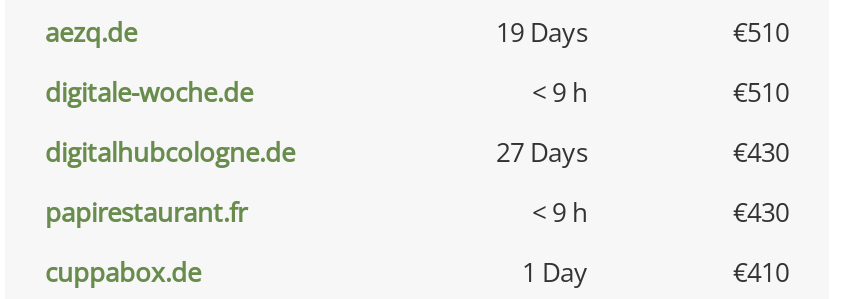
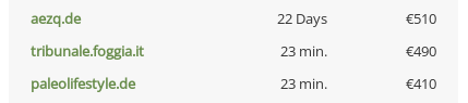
[496,14,588,50] 19 Days -> [277,9,327,28] 22 Days
[45,74,789,290] digitale-woche.de | < 9 h | €510 | digitalhubcologne.de | 27 Days | €430 | papirestaurant.fr | < 9 h | €430 | cuppabox.de | 1 Day -> [31,41,436,93] tribunale.foggia.it | 23 min. | €490 | paleolifestyle.de | 23 min.

